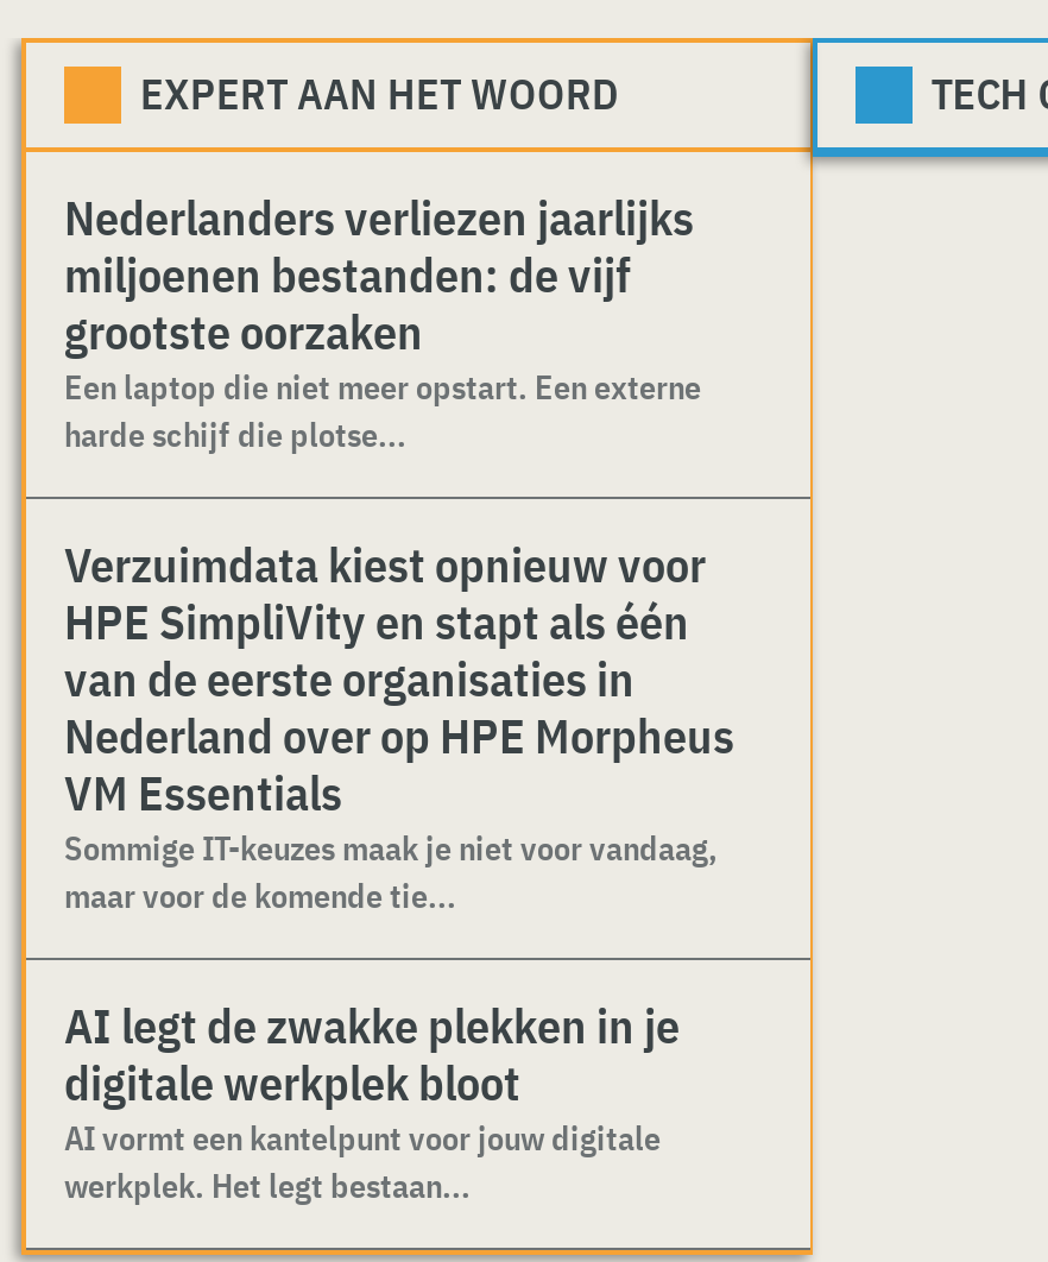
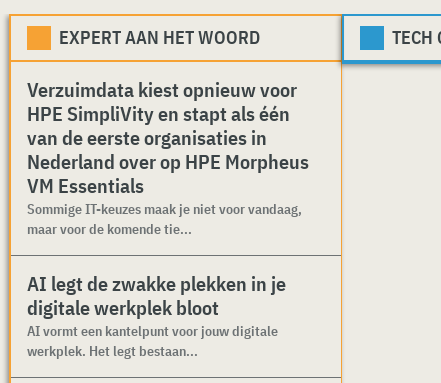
[64,186,701,457] Nederlanders verliezen jaarlijks | miljoenen bestanden: de vijf | grootste oorzaken | Een laptop die niet meer opstart. Een externe | harde schijf die plotse... -> none

